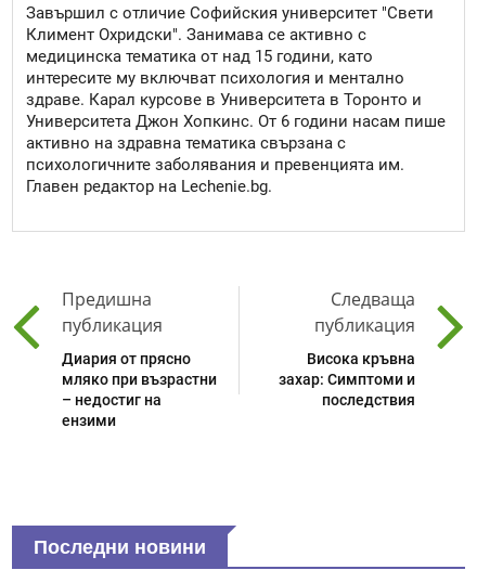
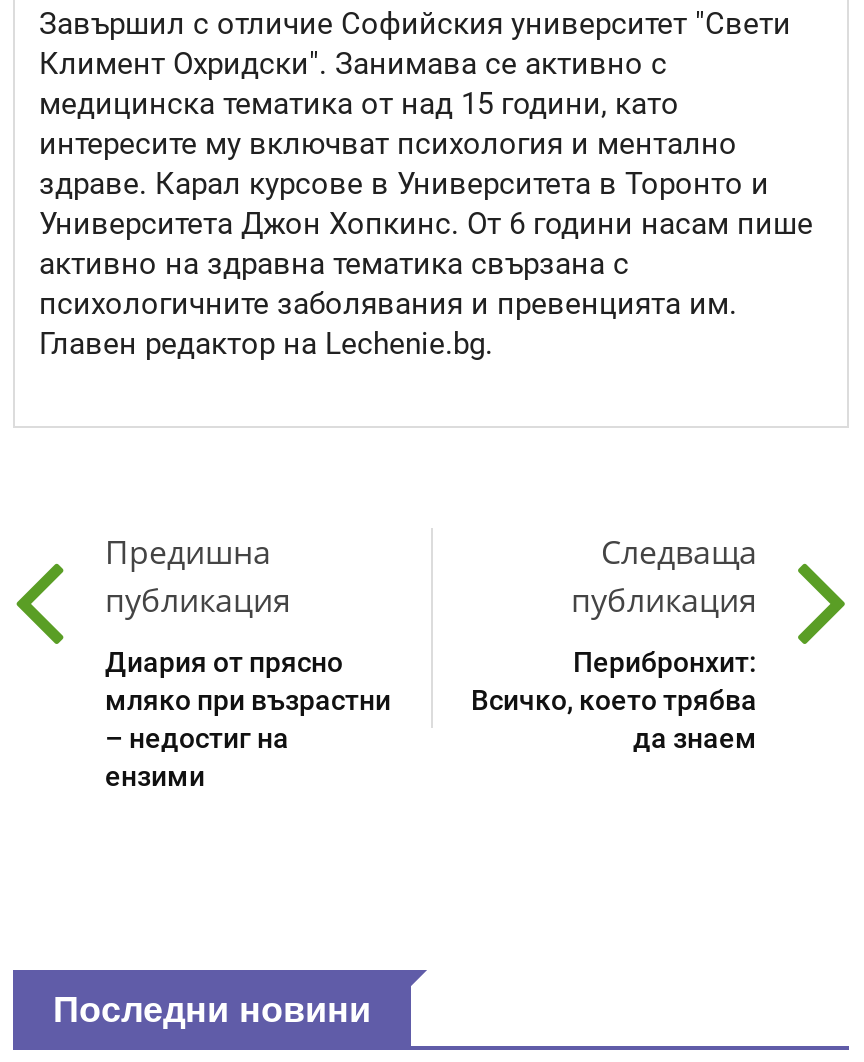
[279,350,415,408] Висока кръвна | захар: Симптоми и | последствия -> [471,645,757,753] Перибронхит: | Всичко, което трябва | да знаем

